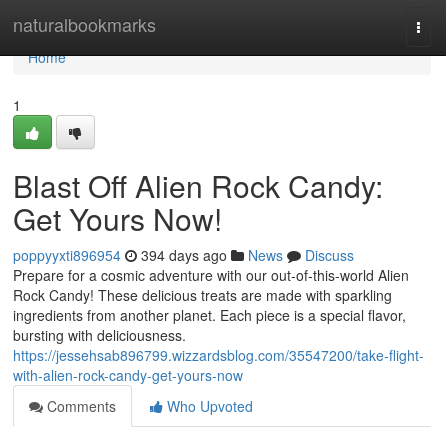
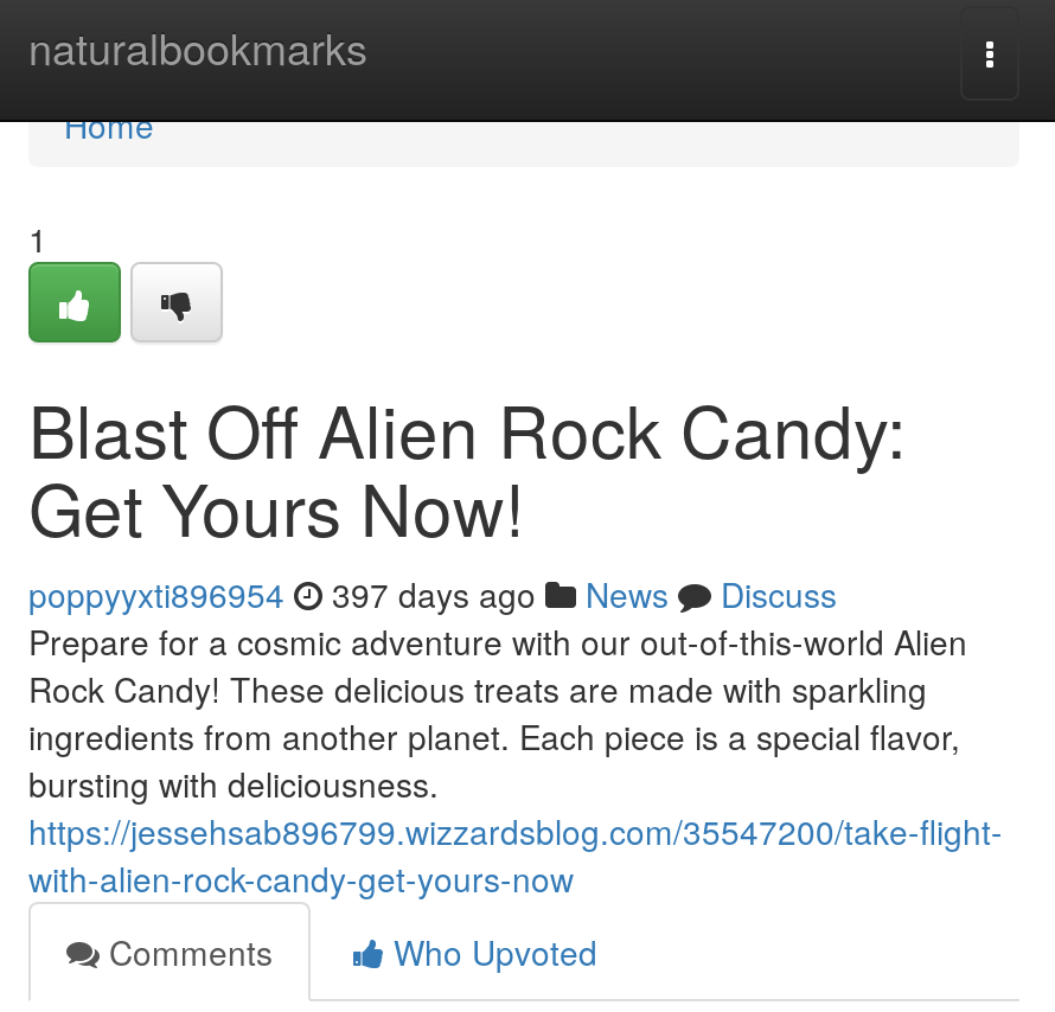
[13,245,354,265] poppyyxti896954 394 days ago News Discuss -> [28,570,837,617] poppyyxti896954 397 days ago News Discuss

